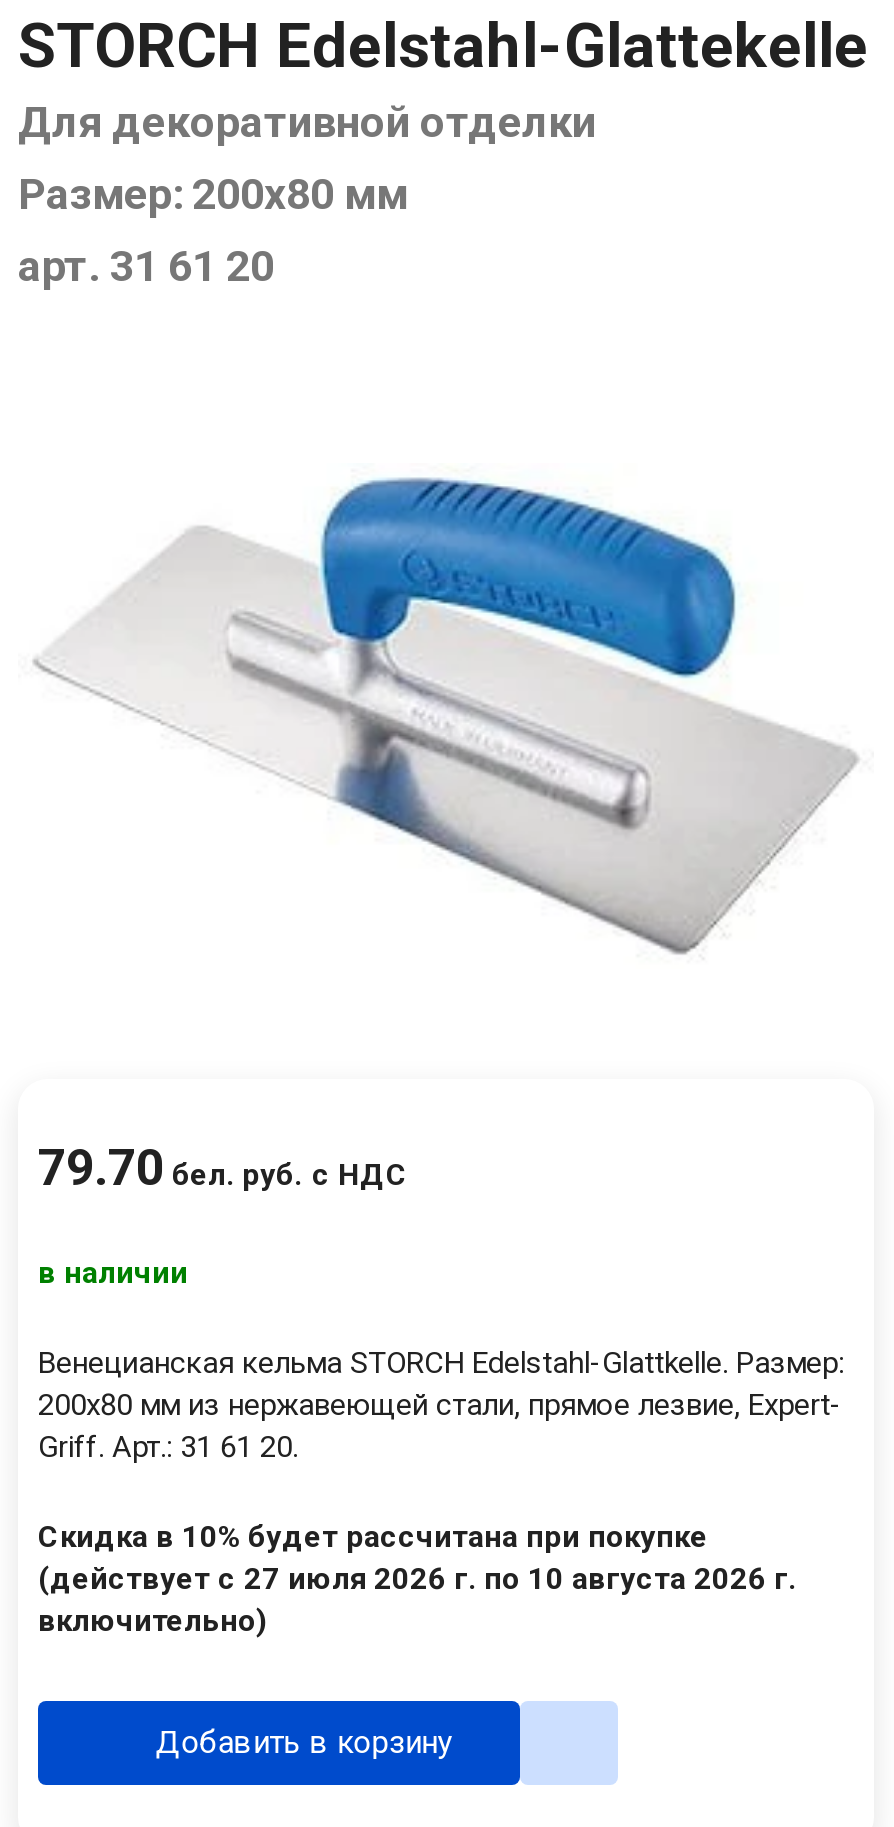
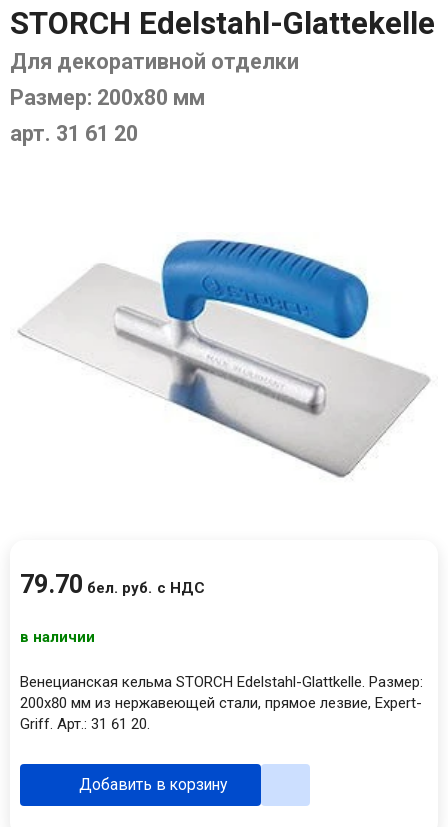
[38,1520,796,1640] Скидка в 10% будет рассчитана при покупке | (действует с 27 июля 2026 г. по 10 августа 2026 г. | включительно) -> none

